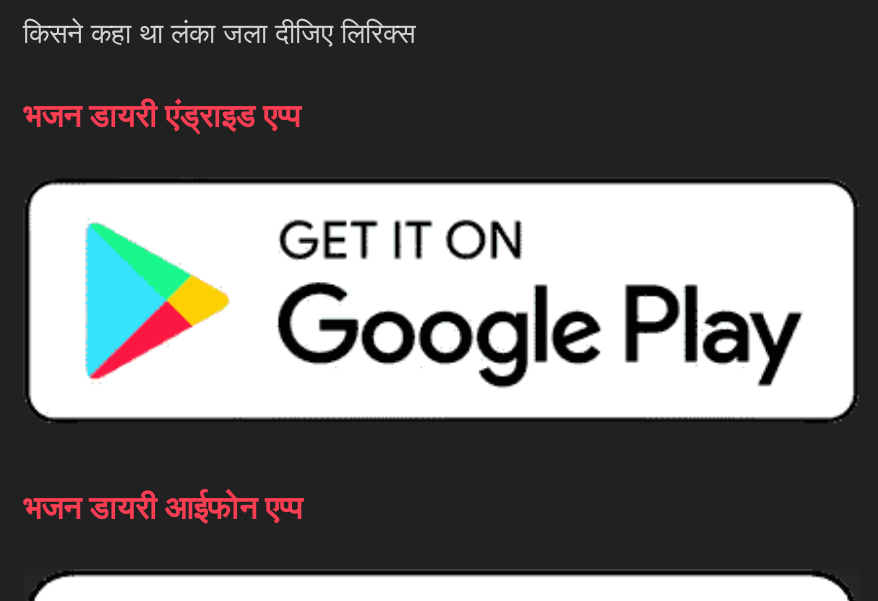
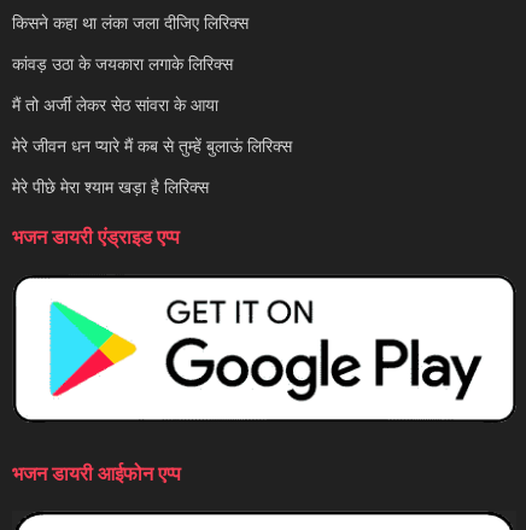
none -> [12,51,292,199] कांवड़ उठा के जयकारा लगाके लिरिक्स | मैं तो अर्जी लेकर सेठ सांवरा के आया | मेरे जीवन धन प्यारे मैं कब से तुम्हें बुलाऊं लिरिक्स | मेरे पीछे मेरा श्याम खड़ा है लिरिक्स

